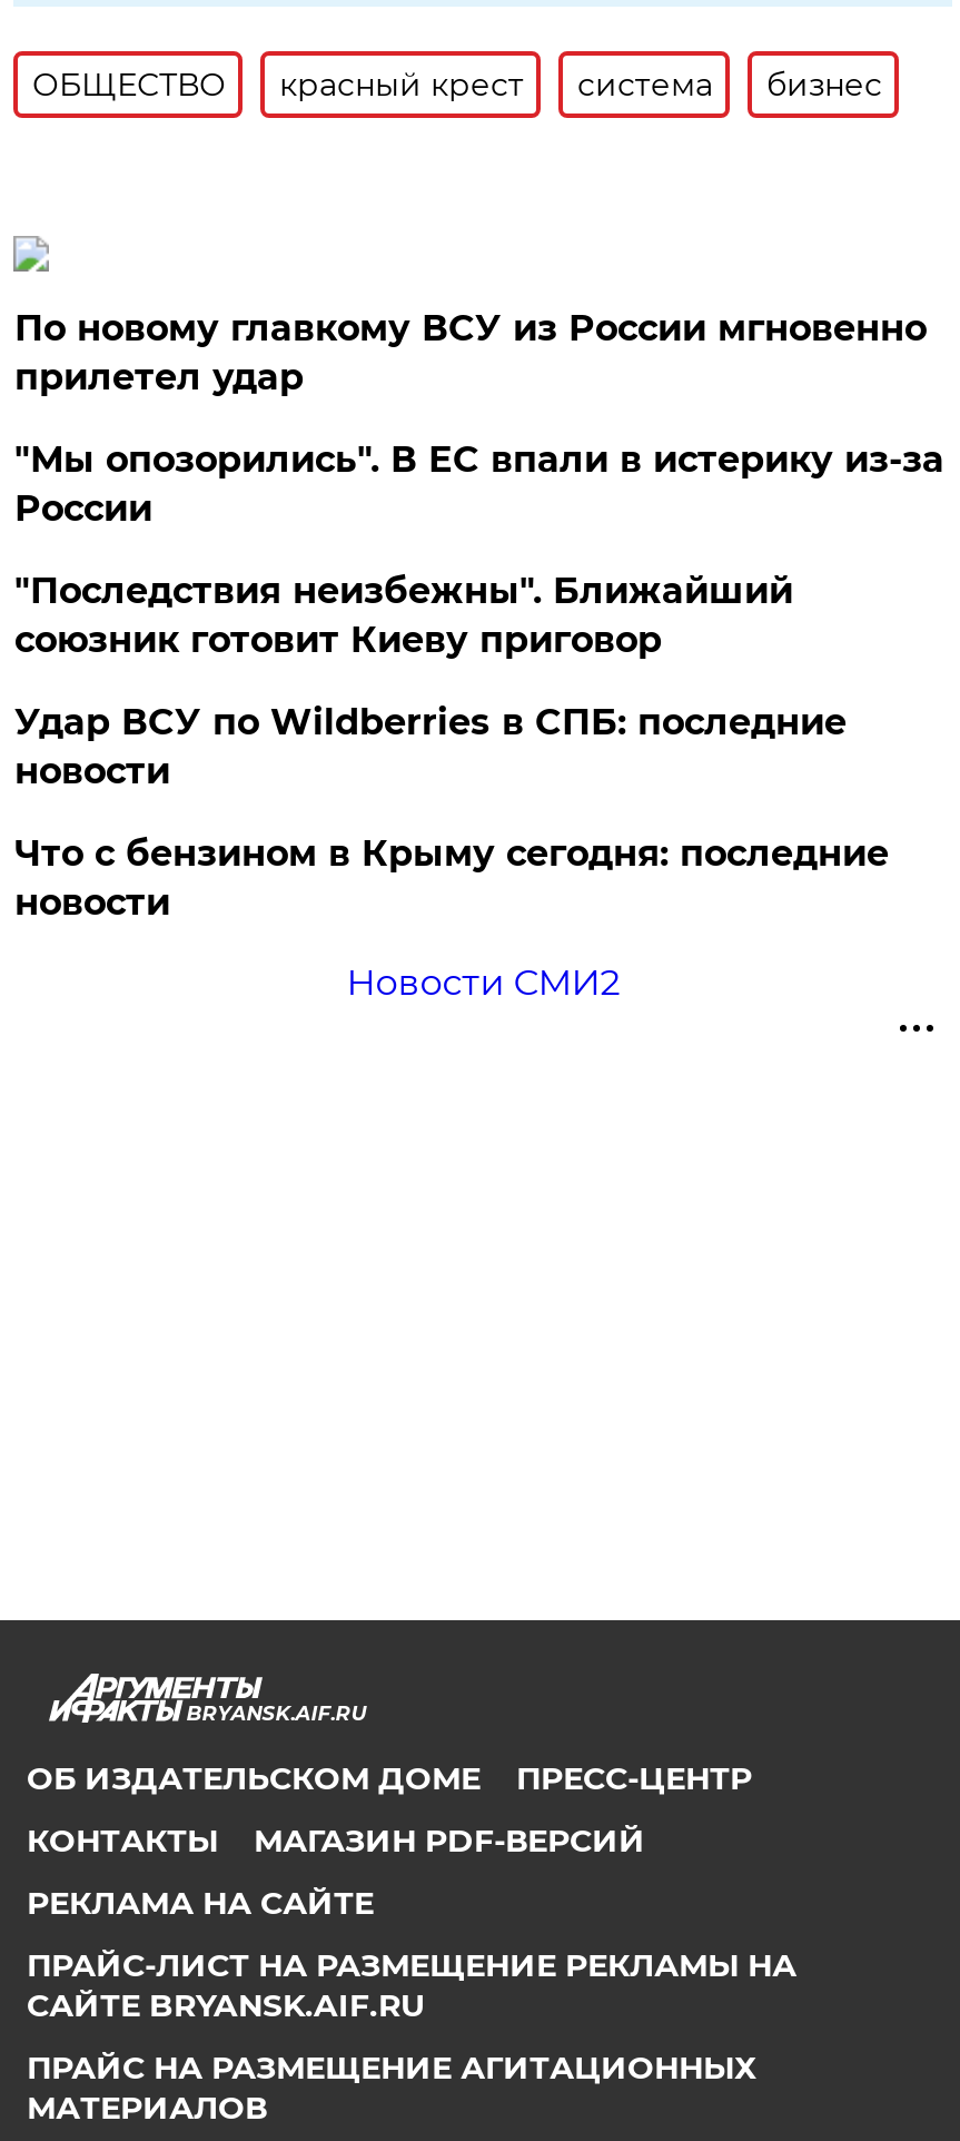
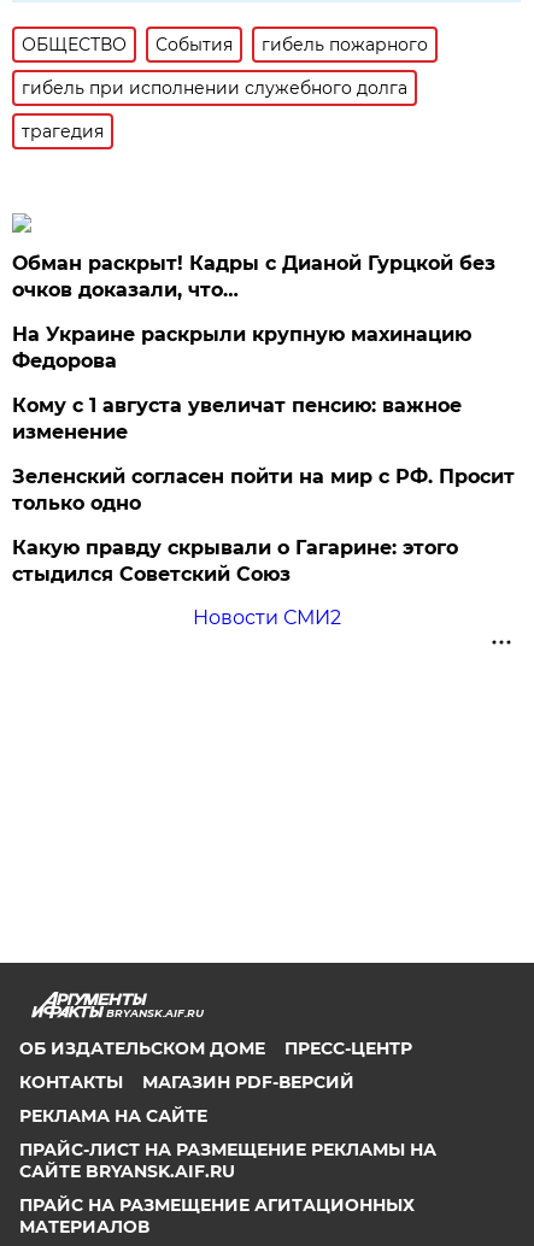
[279,64,882,104] красный крест | система | бизнес -> [22,34,428,142] События | гибель пожарного | гибель при исполнении служебного долга | трагедия
[14,307,944,923] По новому главкому ВСУ из России мгновенно | прилетел удар | "Мы опозорились". В ЕС впали в истерику из-за | России | "Последствия неизбежны". Ближайший | союзник готовит Киеву приговор | Удар ВСУ по Wildberries в СПБ: последние | новости | Что с бензином в Крыму сегодня: последние | новости -> [13,252,515,586] Обман раскрыт! Кадры с Дианой Гурцкой без | очков доказали, что… | На Украине раскрыли крупную махинацию | Федорова | Кому с 1 августа увеличат пенсию: важное | изменение | Зеленский согласен пойти на мир с РФ. Просит | только одно | Какую правду скрывали о Гагарине: этого | стыдился Советский Союз

